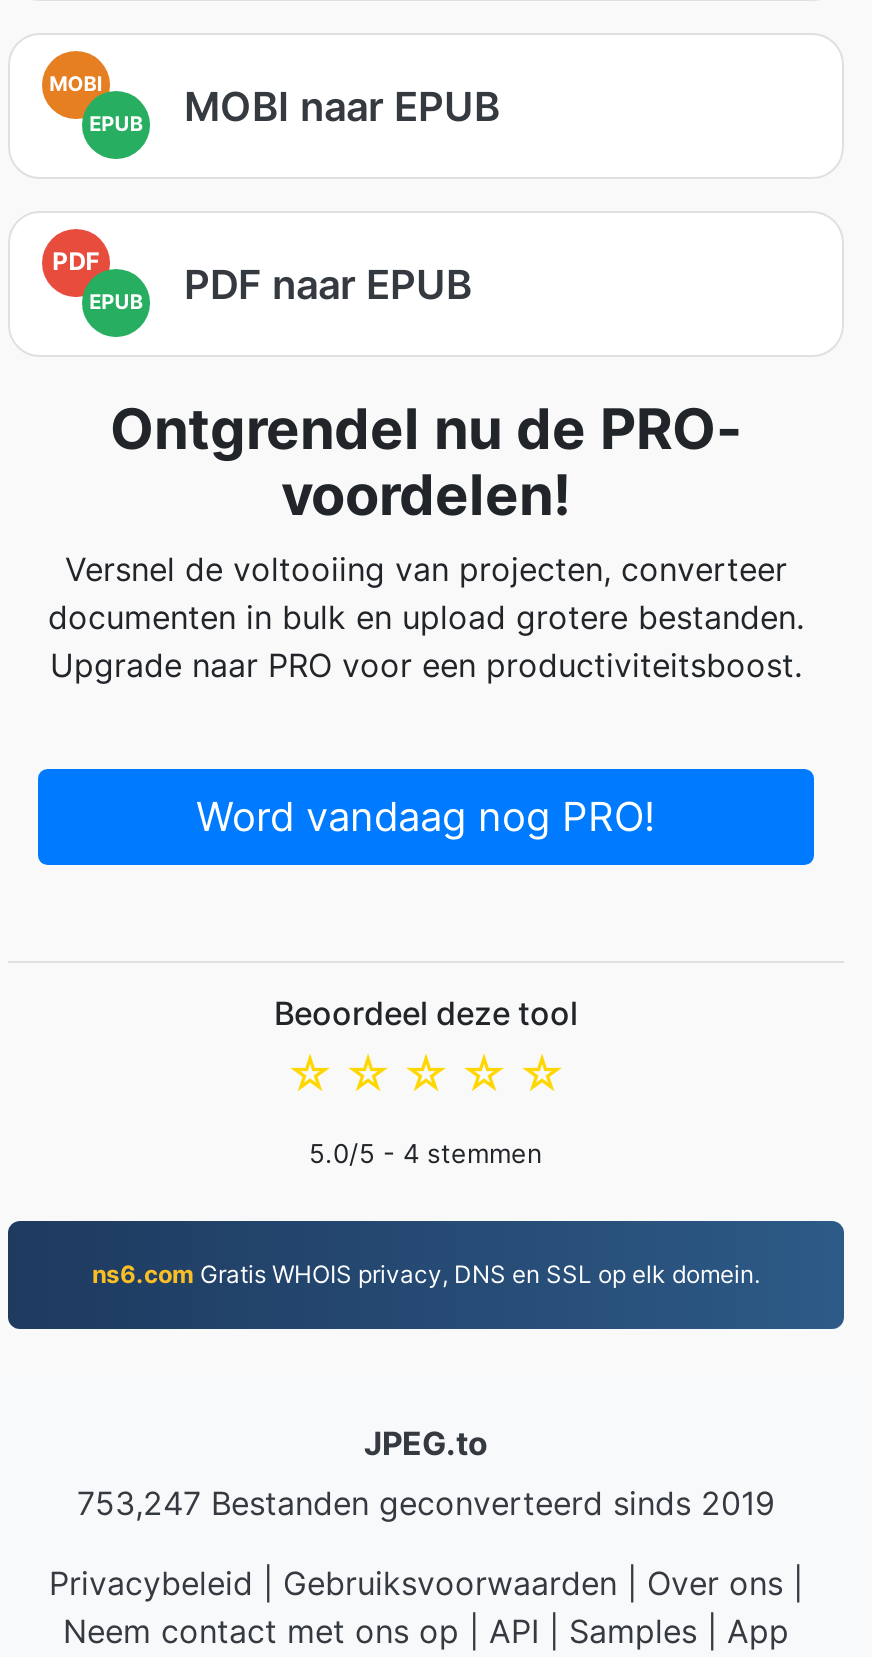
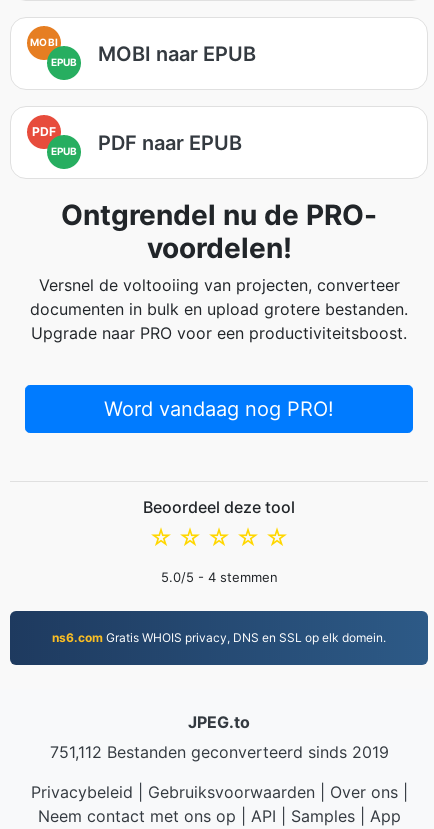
[77,1483,775,1523] 753,247 Bestanden geconverteerd sinds 2019 -> [49,742,388,762] 751,112 Bestanden geconverteerd sinds 2019

